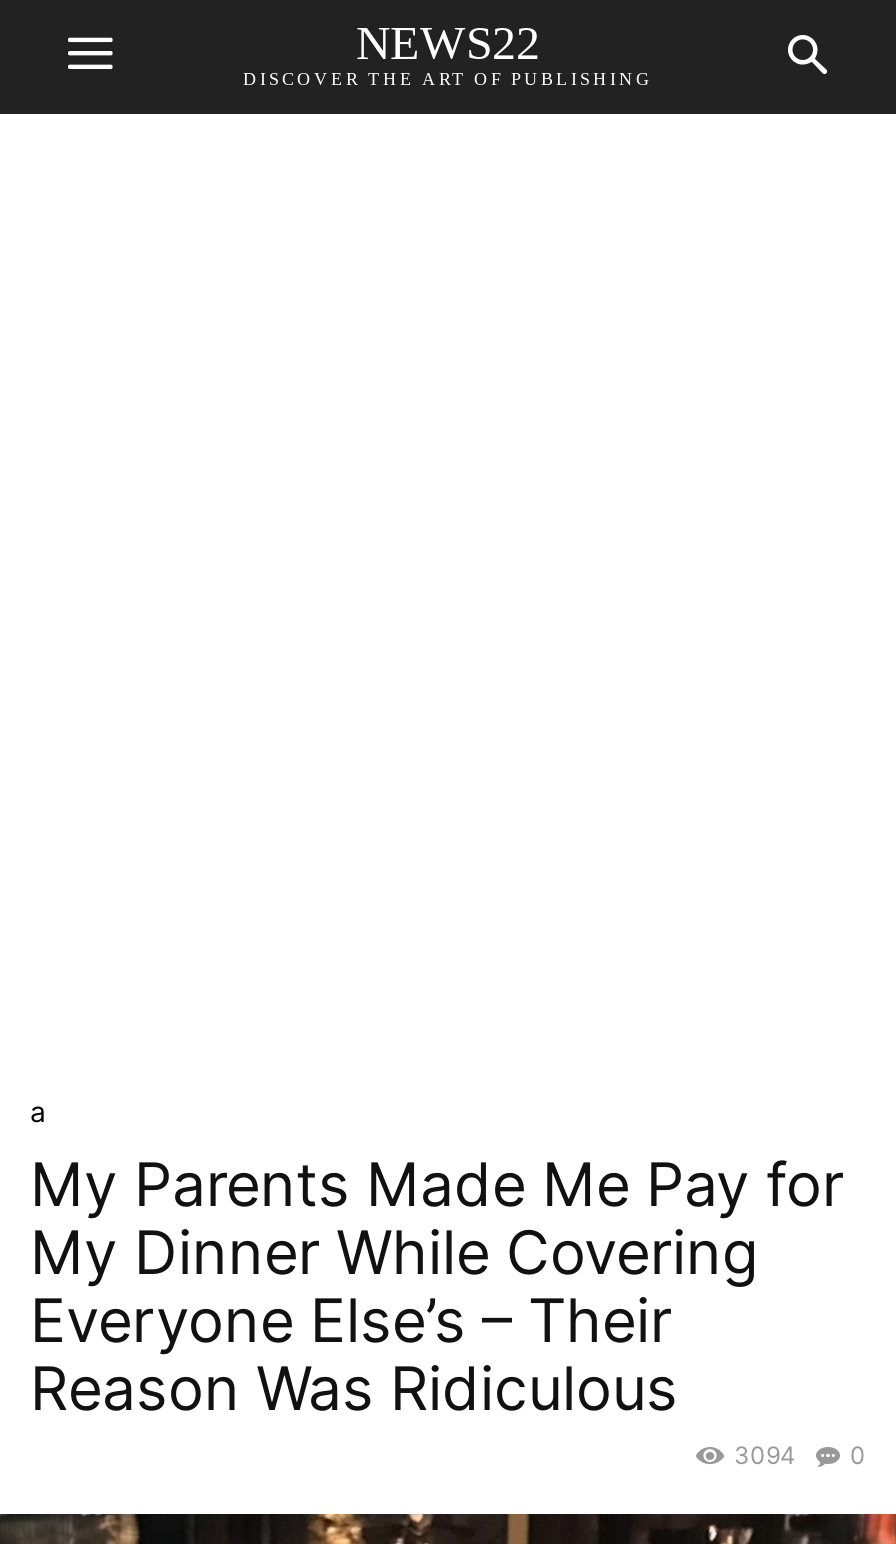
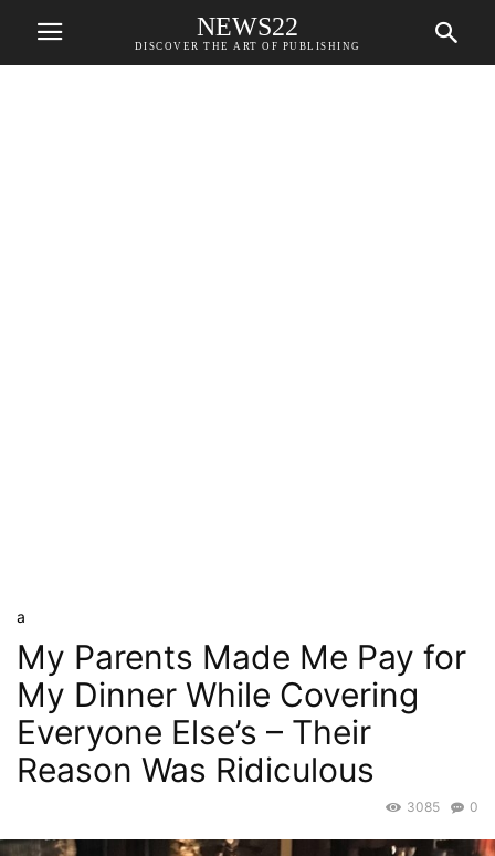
[734,1440,866,1470] 3094 0 -> [407,798,478,815] 3085 0

